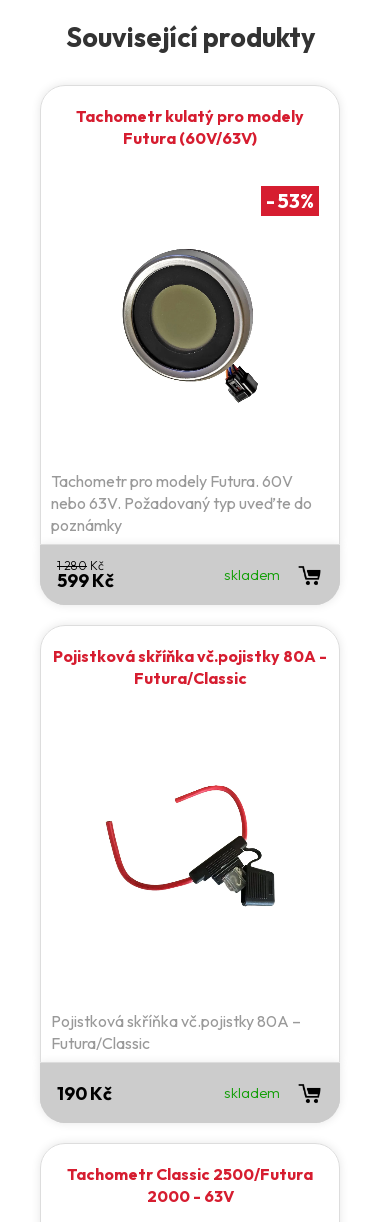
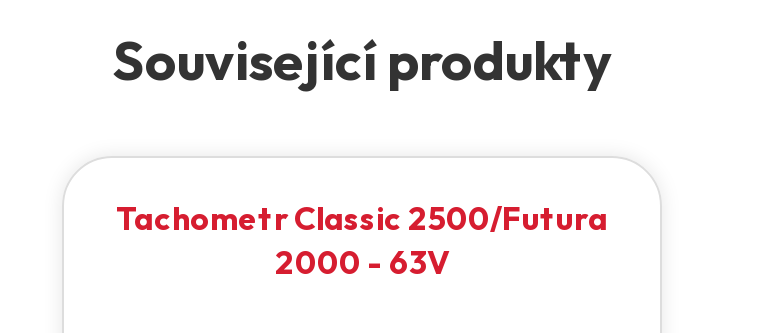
[76,106,314,213] Tachometr kulatý pro modely | Futura (60V/63V) | - 53% -> none
[121,248,259,403] [image] -> none
[51,471,312,592] Tachometr pro modely Futura. 60V | nebo 63V. Požadovaný typ uveďte do | poznámky | 1 280 Kč | 599 Kč | skladem -> none
[53,646,327,688] Pojistková skříňka vč.pojistky 80A - | Futura/Classic -> none
[105,784,276,907] [image] -> none
[51,1011,301,1105] Pojistková skříňka vč.pojistky 80A – | Futura/Classic | 190 Kč | skladem -> none

